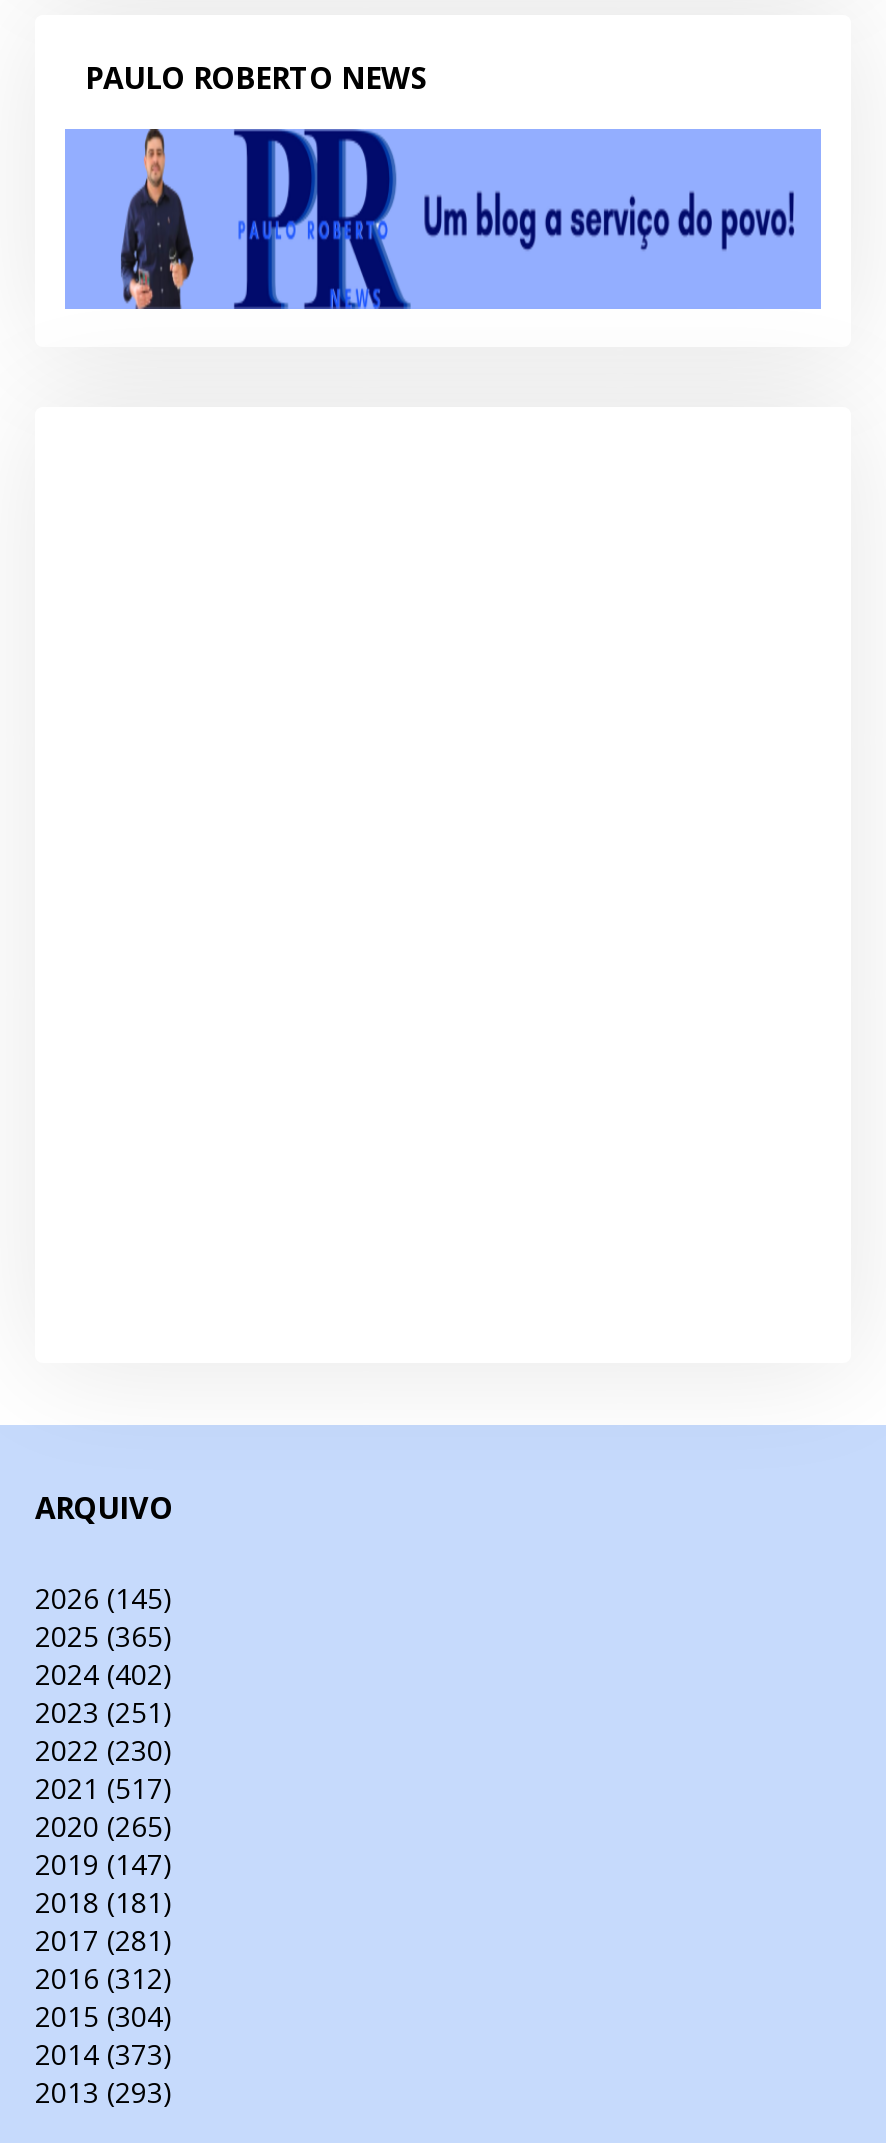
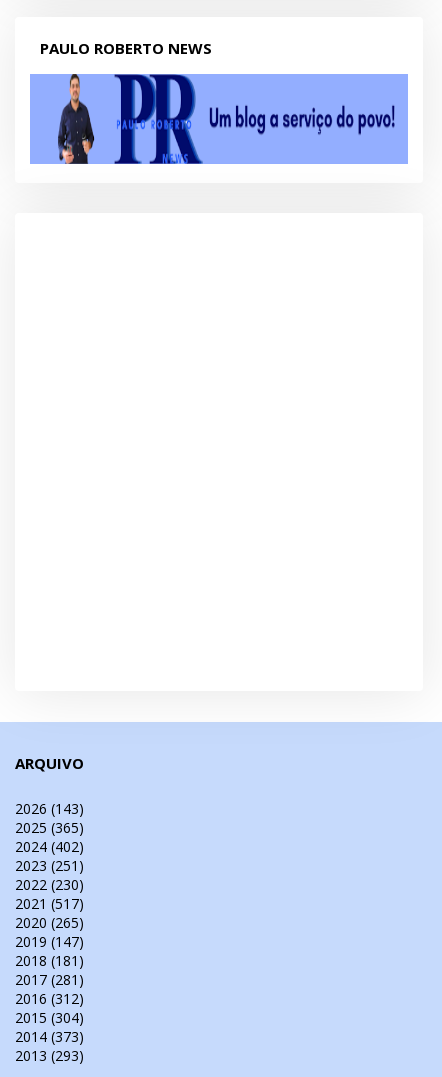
[35,1579,173,1617] 2026 (145) -> [15,799,84,818] 2026 (143)

